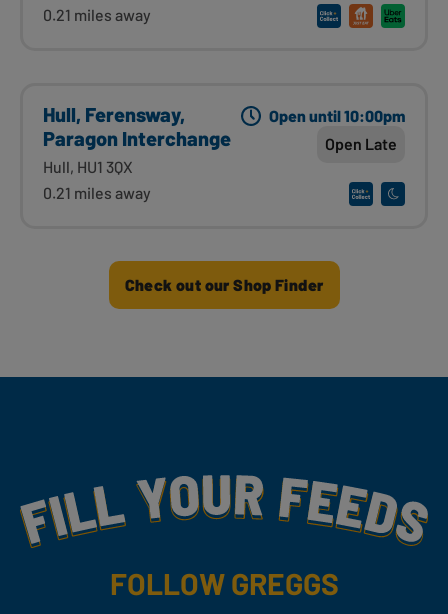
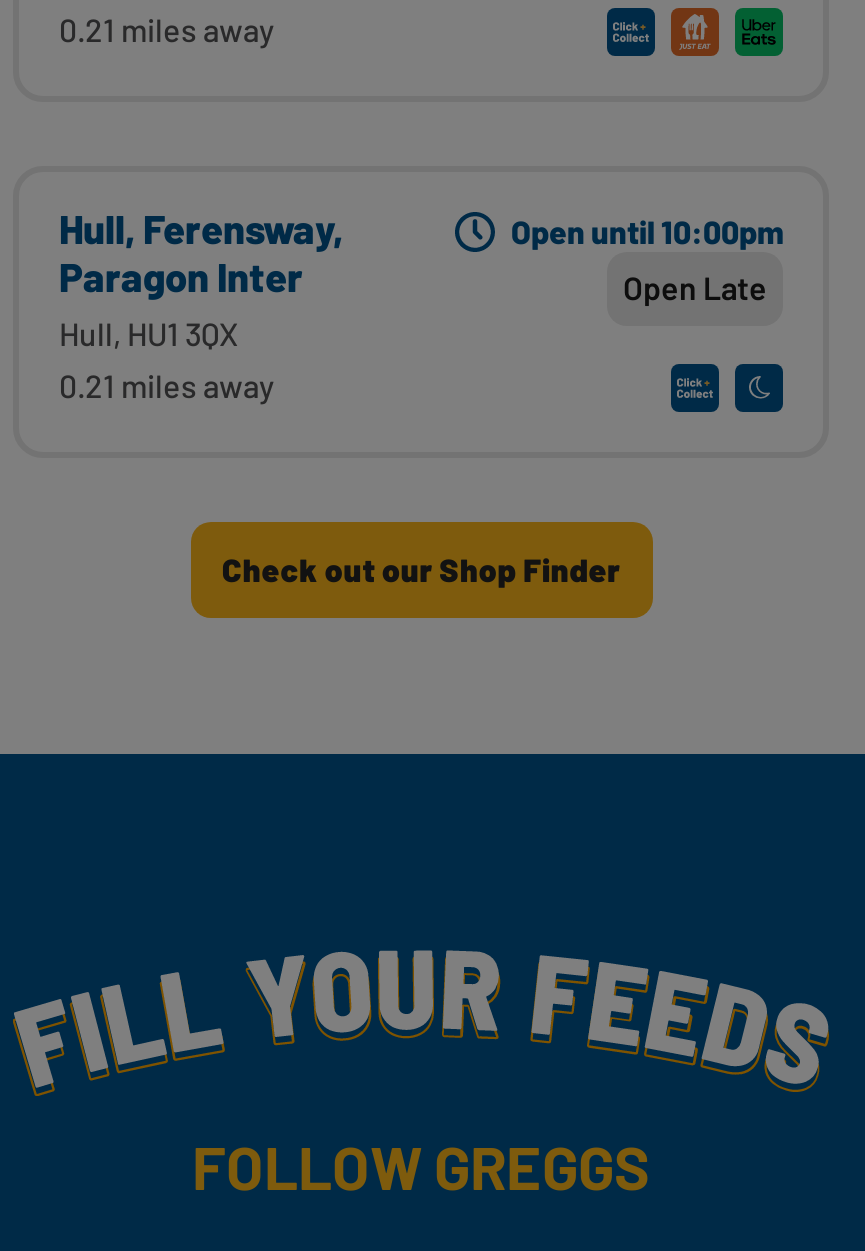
[43,126,231,150] Paragon Interchange -> [59,252,303,300] Paragon Inter

